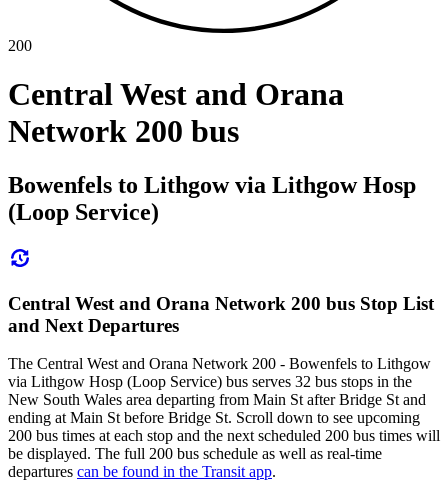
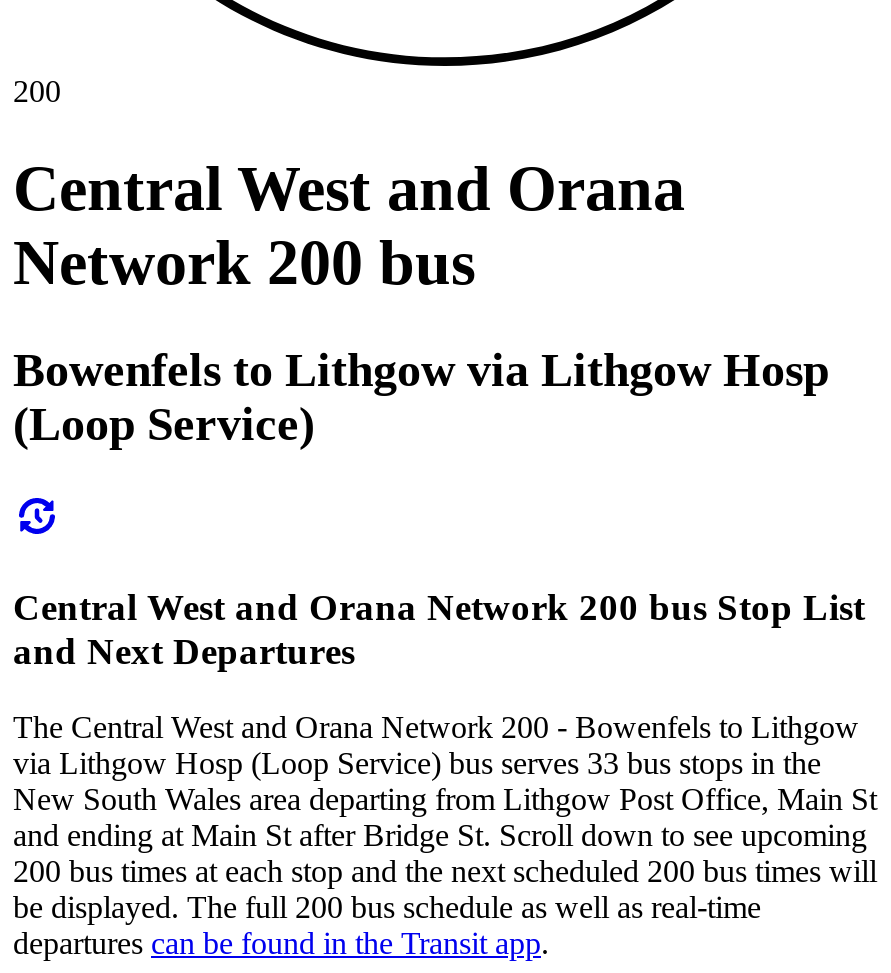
[8,373,426,426] via Lithgow Hosp (Loop Service) bus serves 32 bus stops in the | New South Wales area departing from Main St after Bridge St and | ending at Main St before Bridge St. Scroll down to see upcoming -> [13,746,877,852] via Lithgow Hosp (Loop Service) bus serves 33 bus stops in the | New South Wales area departing from Lithgow Post Office, Main St | and ending at Main St after Bridge St. Scroll down to see upcoming

